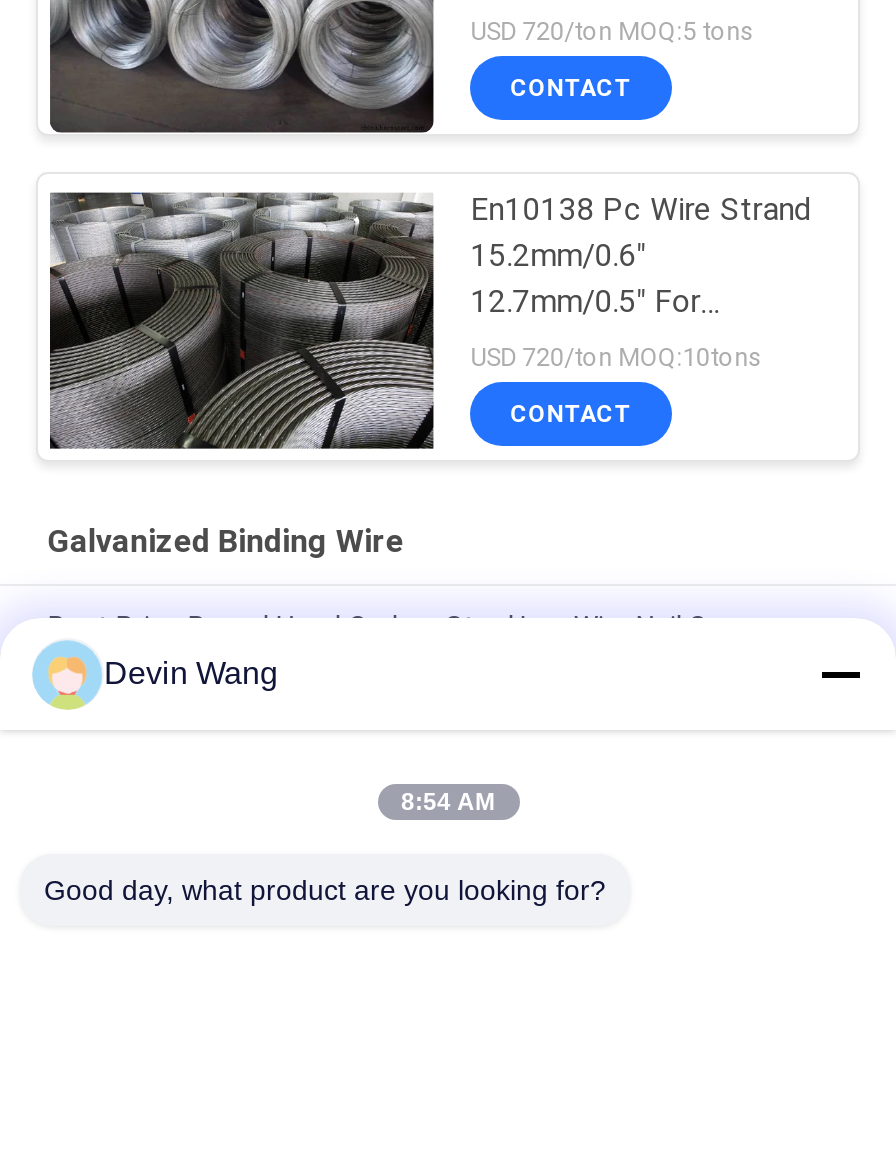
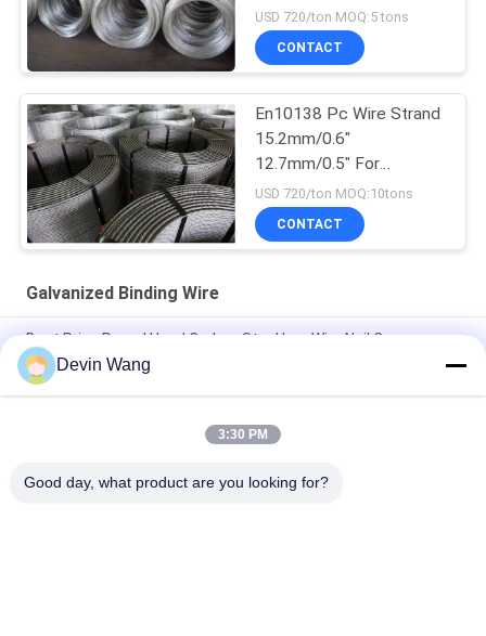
[401,788,495,816] 8:54 AM -> [218,427,268,442] 3:30 PM

